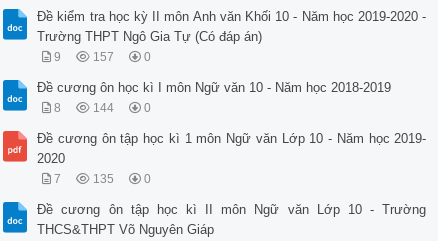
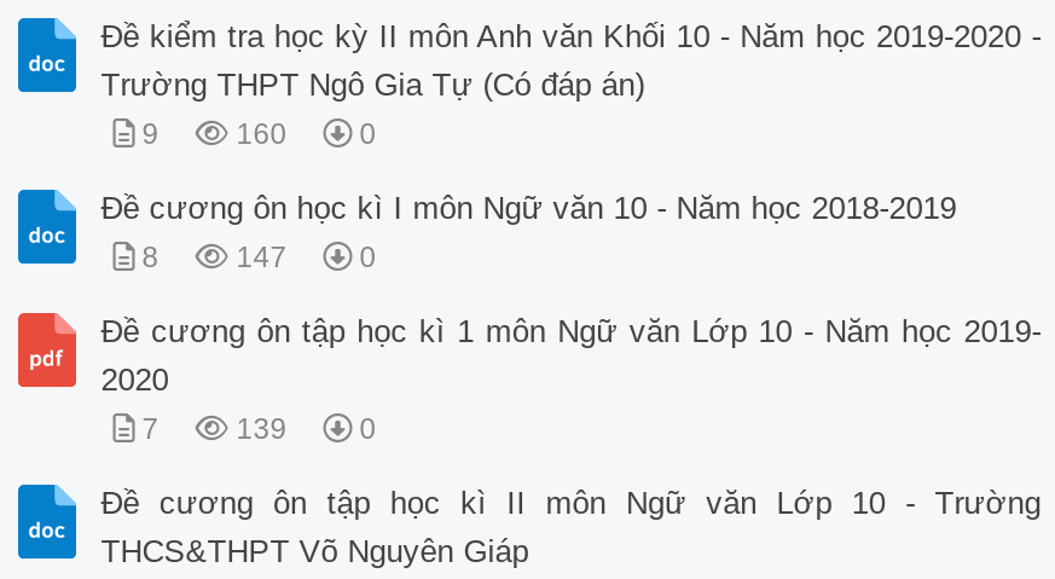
[93,50,114,64] 157 -> [236,117,287,151] 160
[93,101,114,115] 144 -> [236,241,287,274] 147
[93,172,114,186] 135 -> [236,412,287,446] 139

